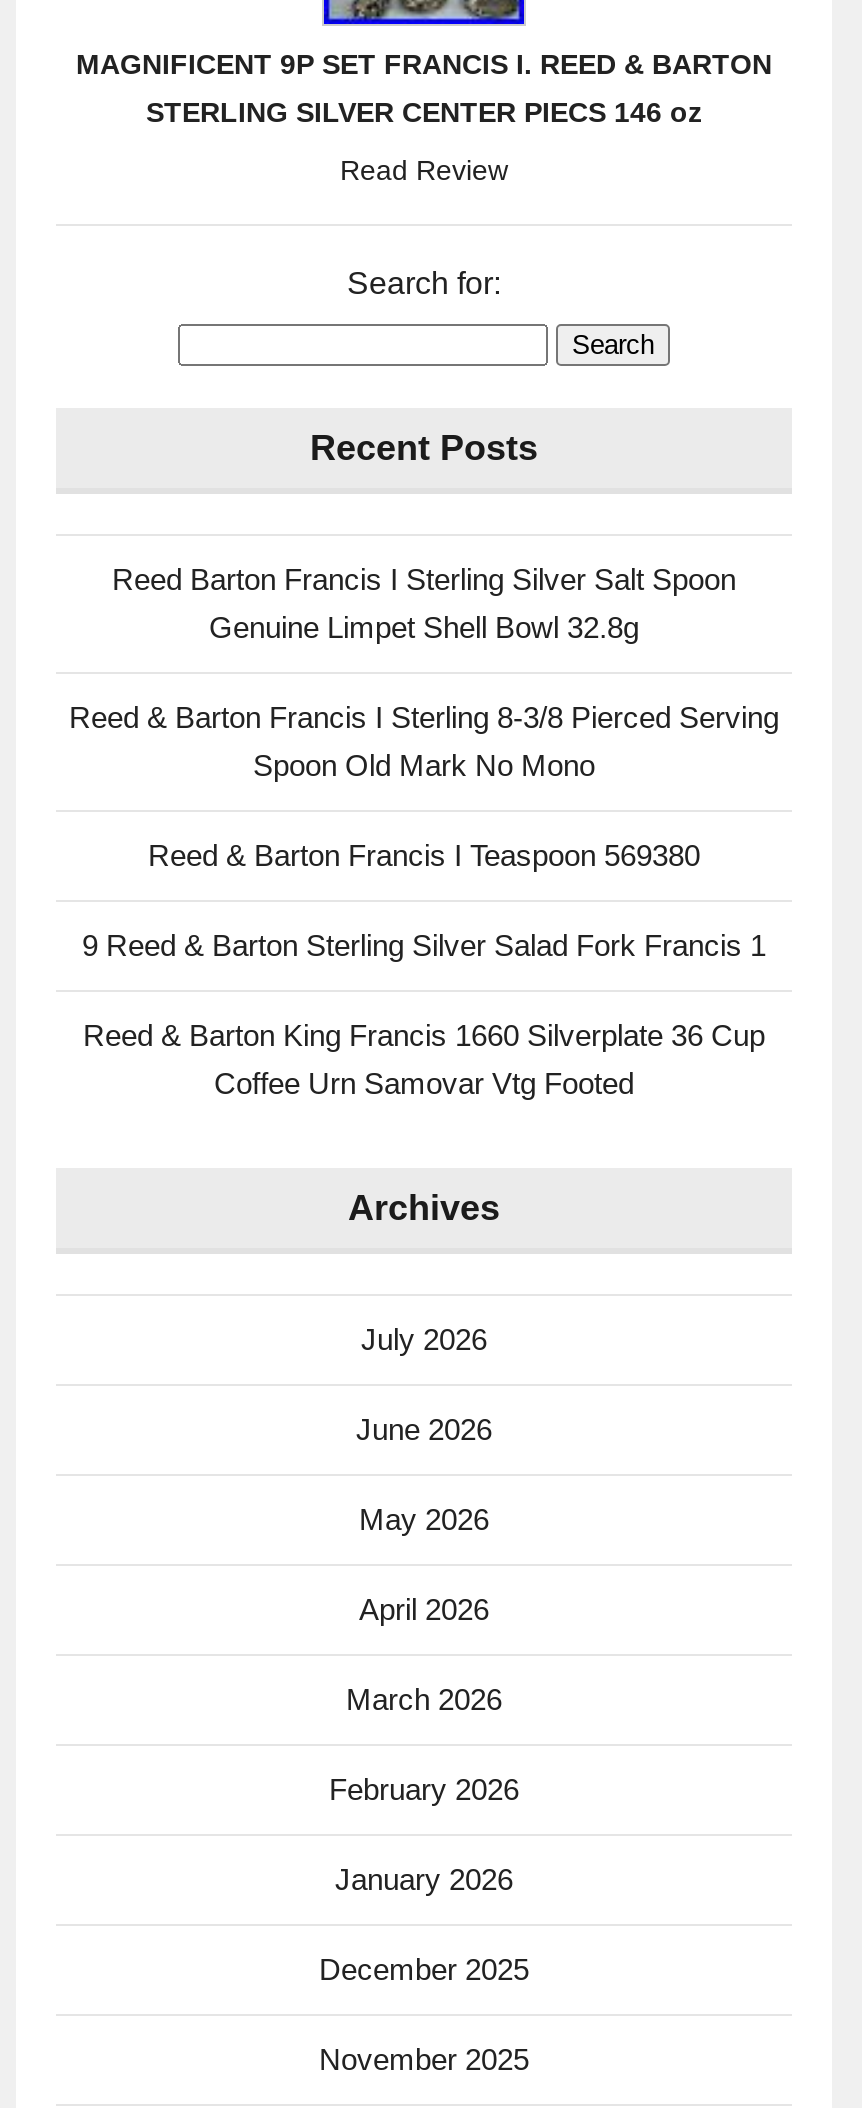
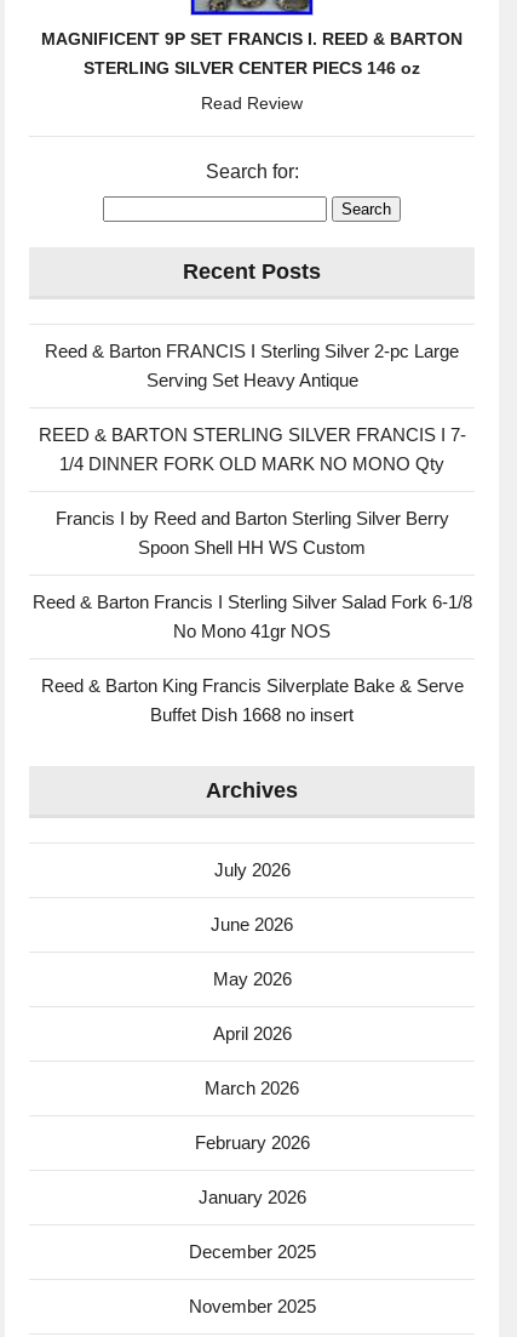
[112,562,736,644] Reed Barton Francis I Sterling Silver Salt Spoon | Genuine Limpet Shell Bowl 32.8g -> [45,341,459,391] Reed & Barton FRANCIS I Sterling Silver 2-pc Large | Serving Set Heavy Antique
[69,700,779,782] Reed & Barton Francis I Sterling 8-3/8 Pierced Serving | Spoon Old Mark No Mono -> [38,424,466,474] REED & BARTON STERLING SILVER FRANCIS I 7- | 1/4 DINNER FORK OLD MARK NO MONO Qty
[148,838,700,872] Reed & Barton Francis I Teaspoon 569380 -> [55,508,449,558] Francis I by Reed and Barton Sterling Silver Berry | Spoon Shell HH WS Custom
[82,928,766,962] 9 Reed & Barton Sterling Silver Salad Fork Francis 1 -> [32,592,472,641] Reed & Barton Francis I Sterling Silver Salad Fork 6-1/8 | No Mono 41gr NOS
[83,1018,765,1100] Reed & Barton King Francis 1660 Silverplate 36 Cup | Coffee Urn Samovar Vtg Footed -> [41,675,463,725] Reed & Barton King Francis Silverplate Bake & Serve | Buffet Dish 1668 no insert

